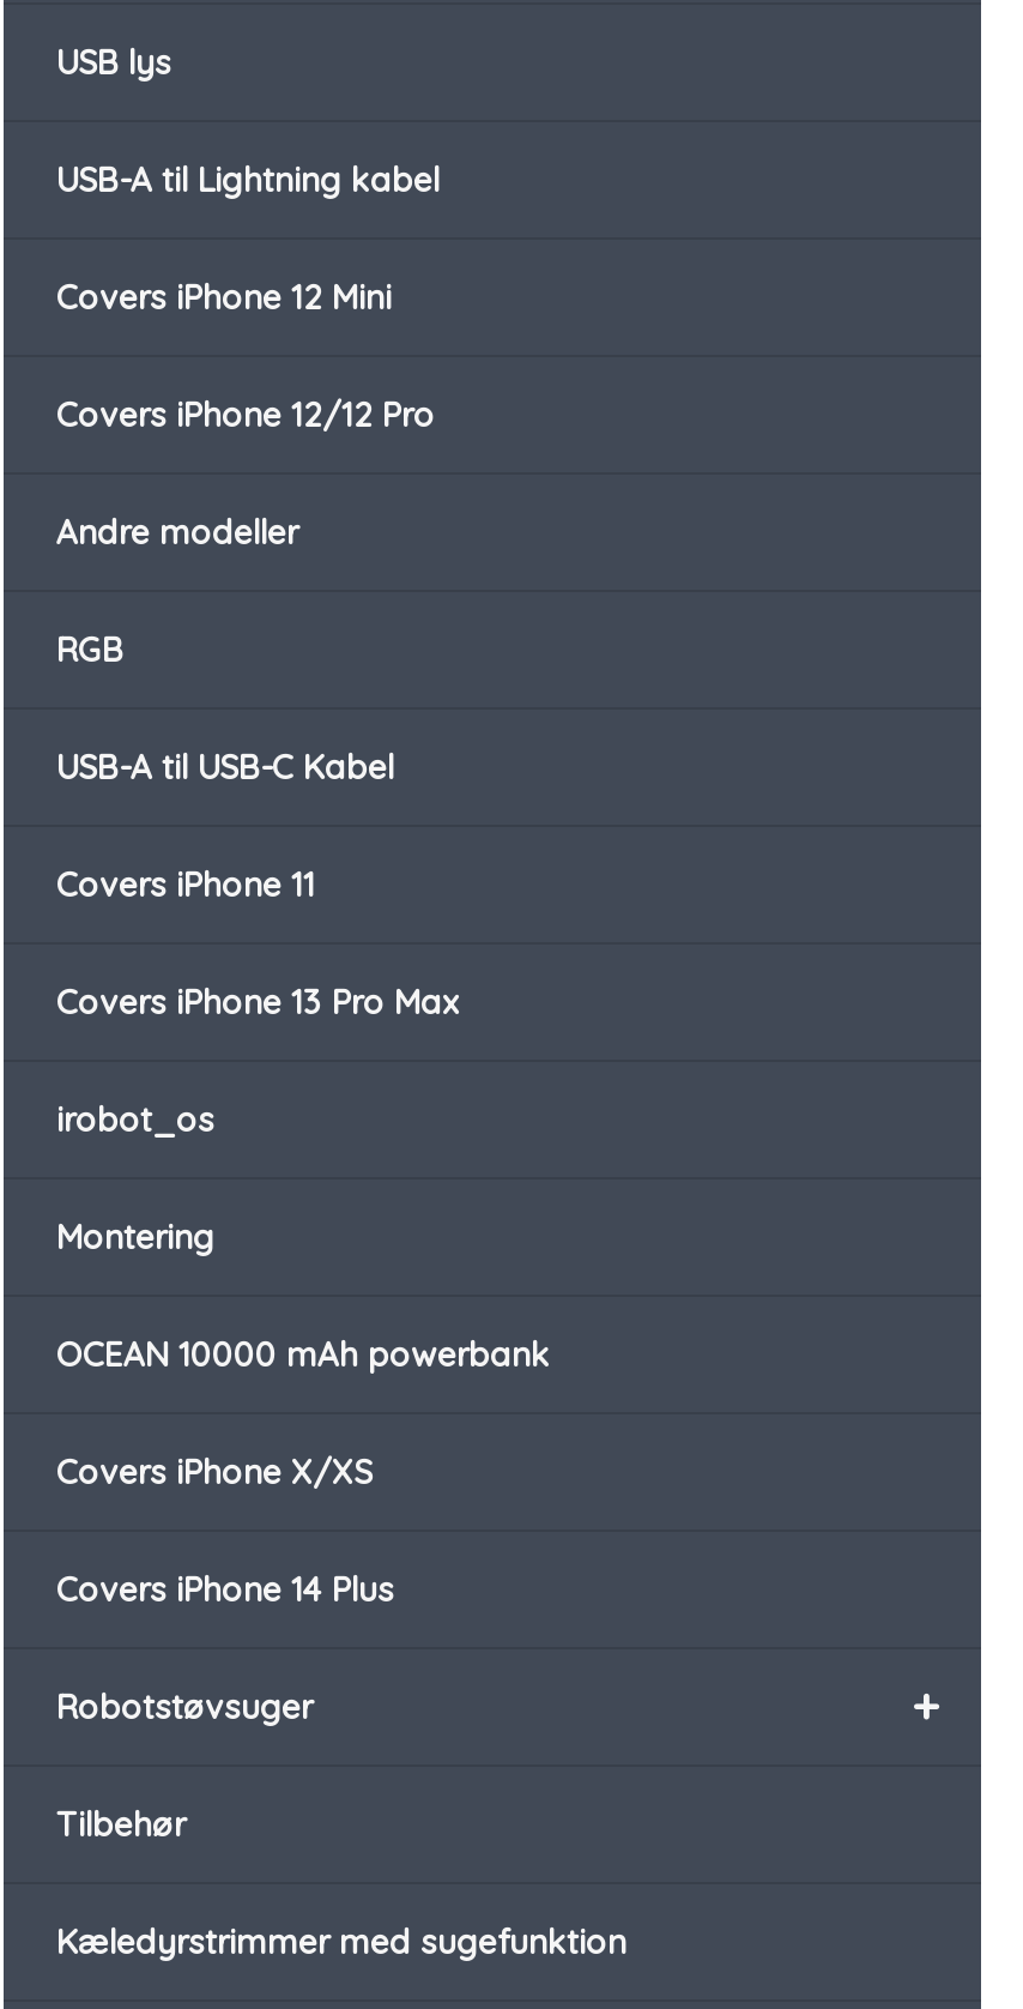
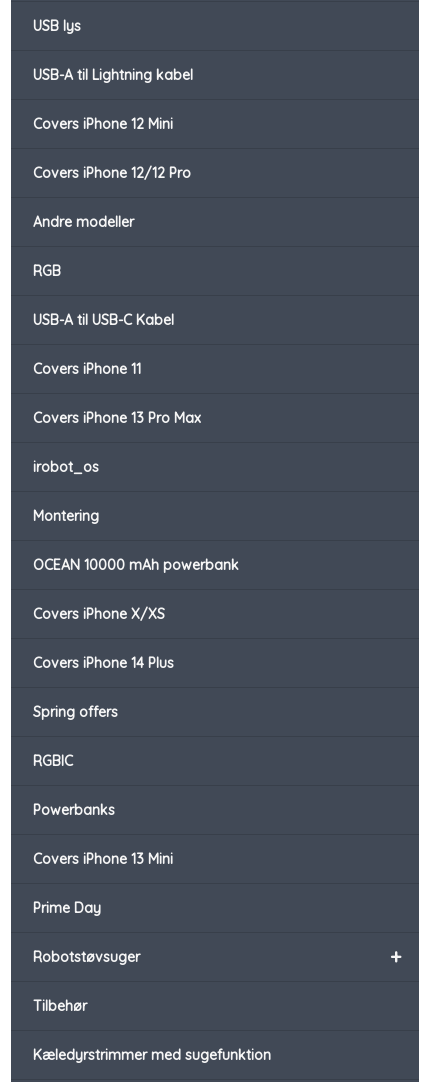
none -> [33,703,173,917] Spring offers | RGBIC | Powerbanks | Covers iPhone 13 Mini | Prime Day

